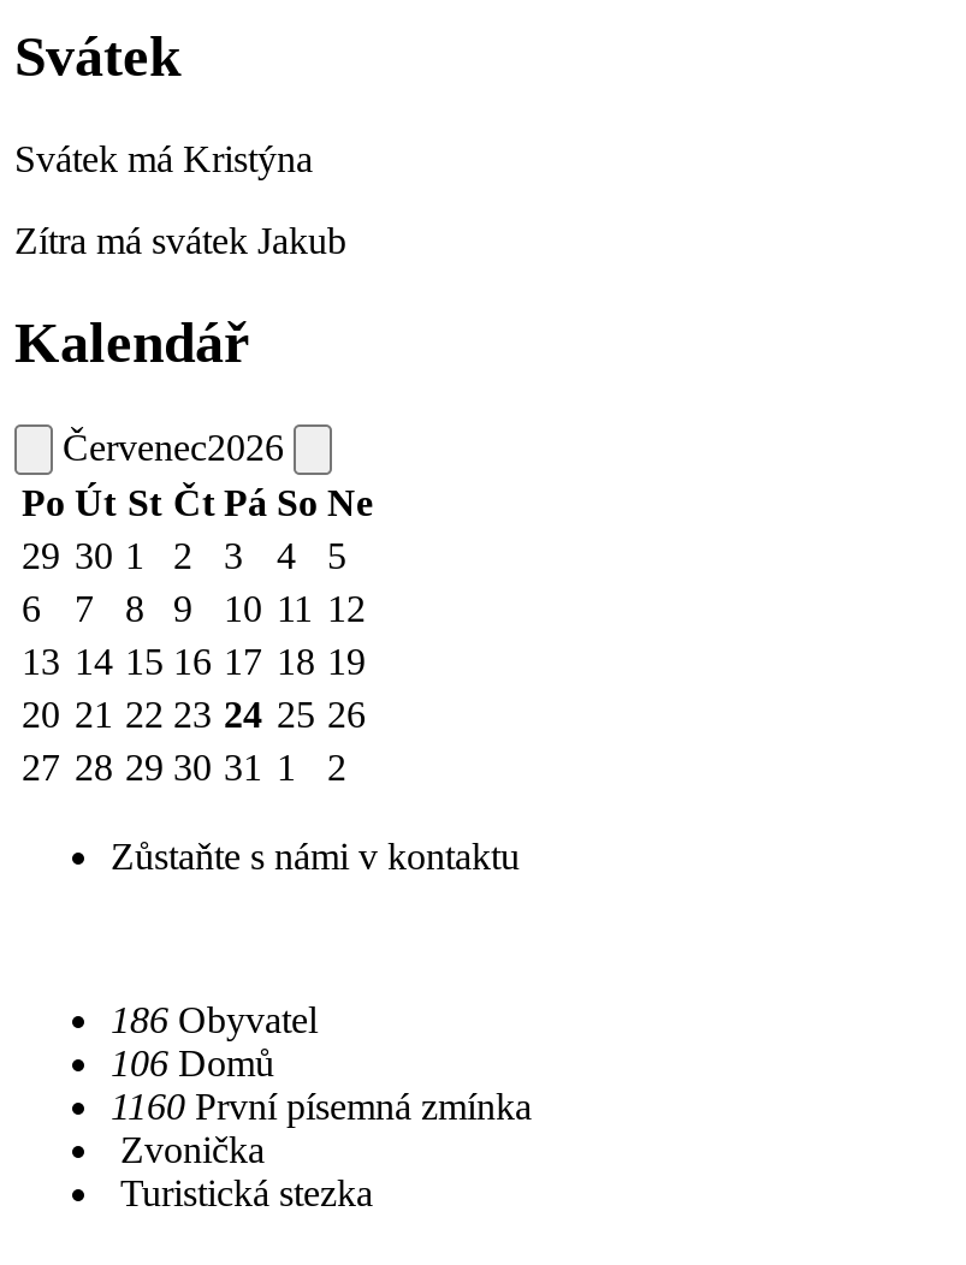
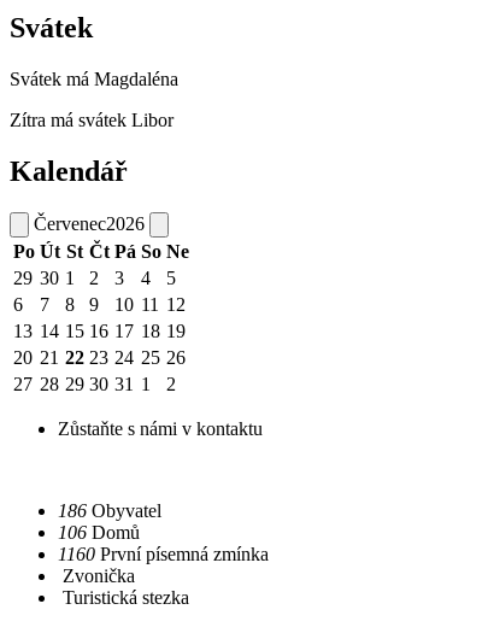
[14,139,313,180] Svátek má Kristýna -> [10,69,178,89] Svátek má Magdaléna
[14,221,346,261] Zítra má svátek Jakub -> [10,110,174,130] Zítra má svátek Libor

